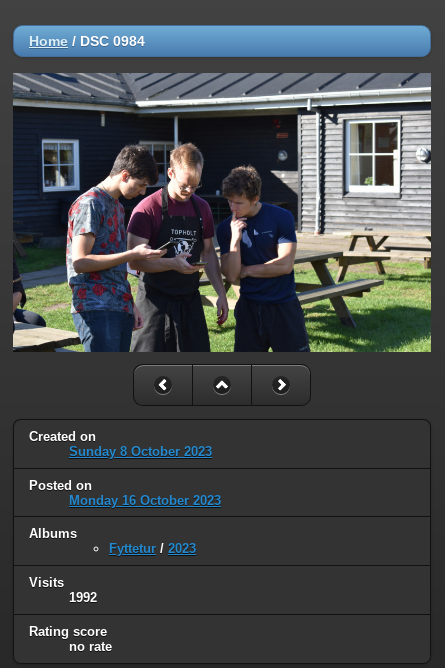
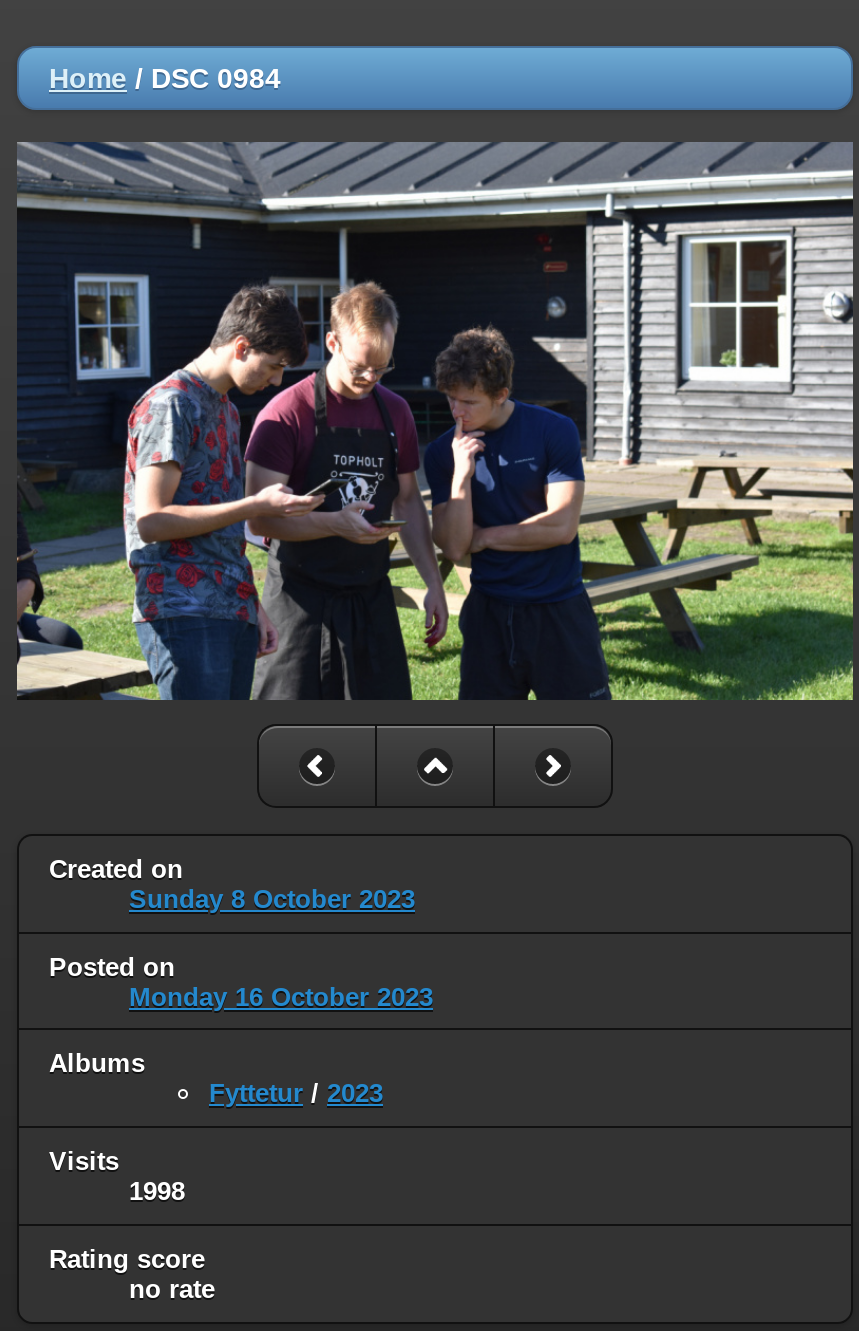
[69,590,97,605] 1992 -> [129,1177,185,1207] 1998

